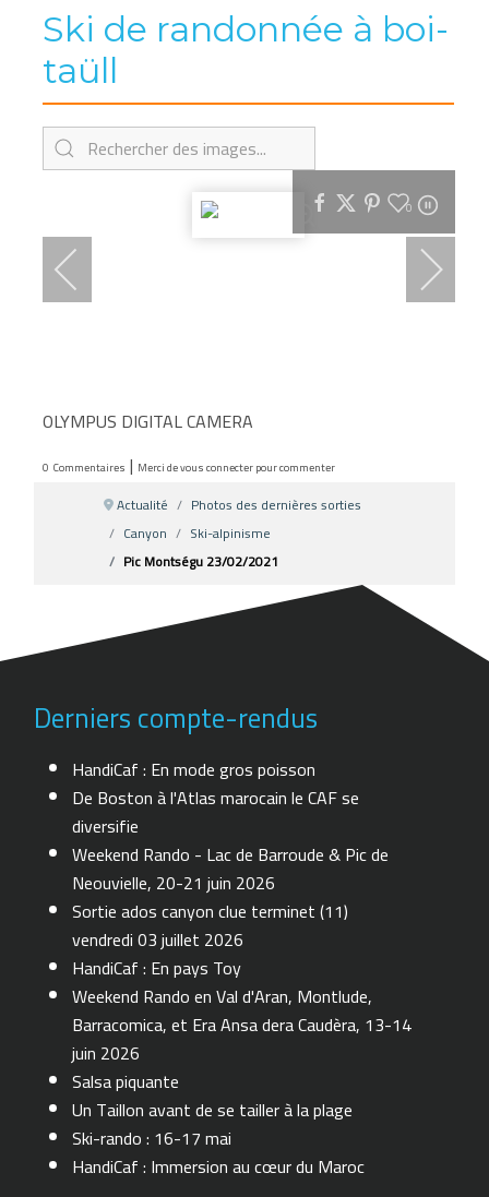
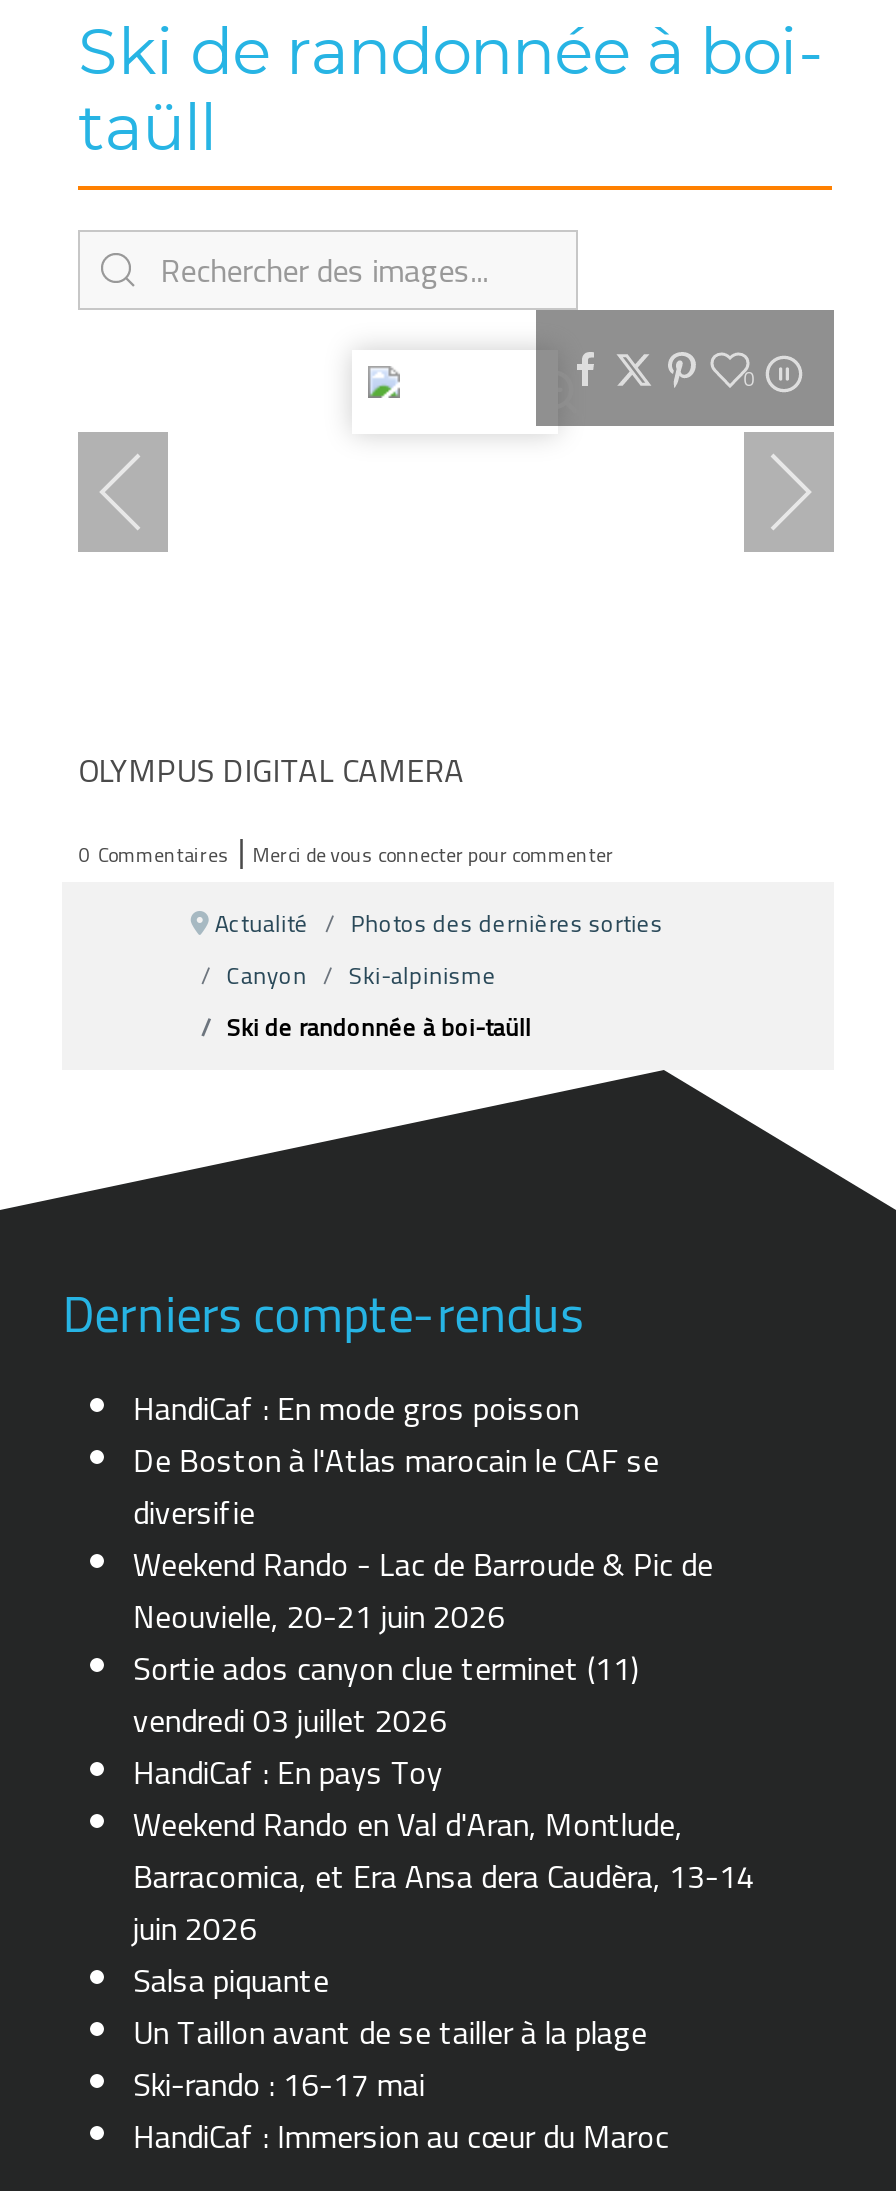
[124,549,279,574] Pic Montségu 23/02/2021 -> [227,1003,531,1049] Ski de randonnée à boi-taüll

